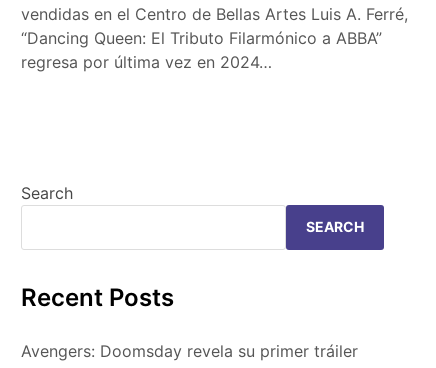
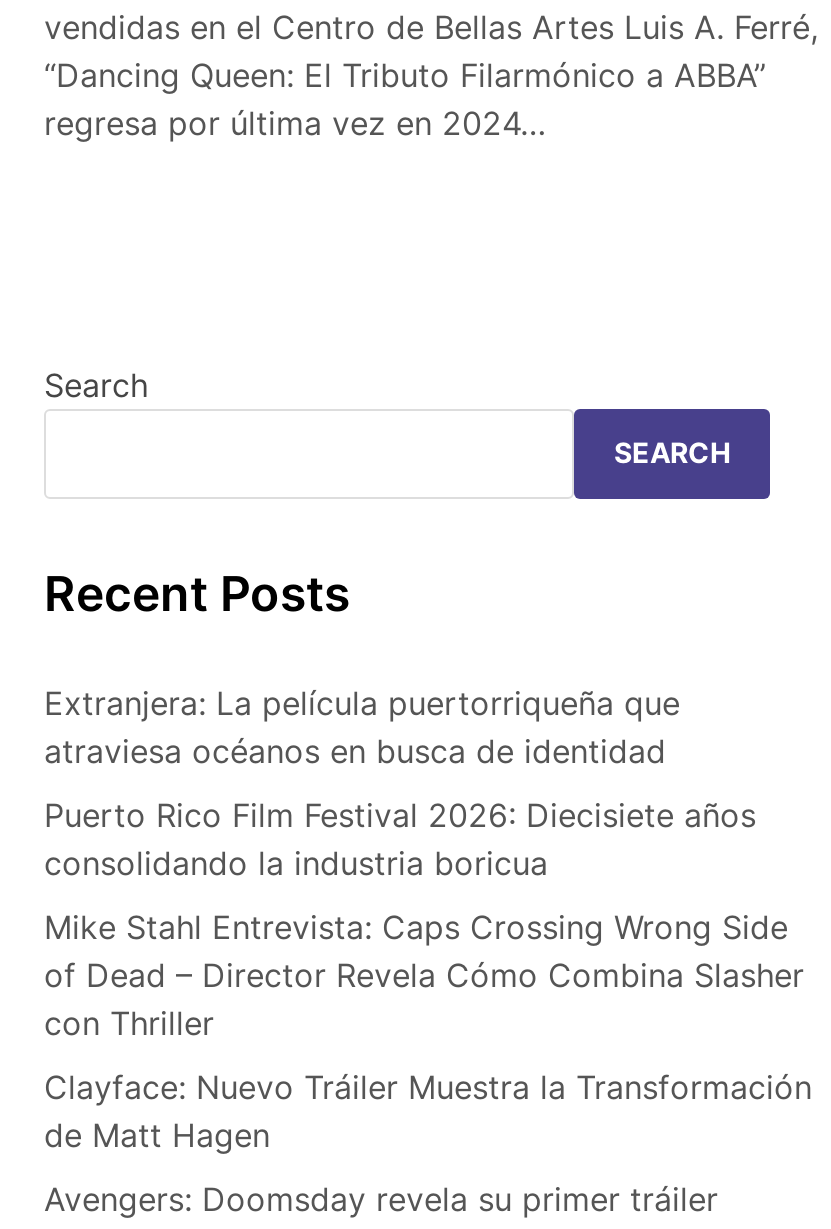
none -> [44,683,812,1155] Extranjera: La película puertorriqueña que | atraviesa océanos en busca de identidad | Puerto Rico Film Festival 2026: Diecisiete años | consolidando la industria boricua | Mike Stahl Entrevista: Caps Crossing Wrong Side | of Dead – Director Revela Cómo Combina Slasher | con Thriller | Clayface: Nuevo Tráiler Muestra la Transformación | de Matt Hagen

